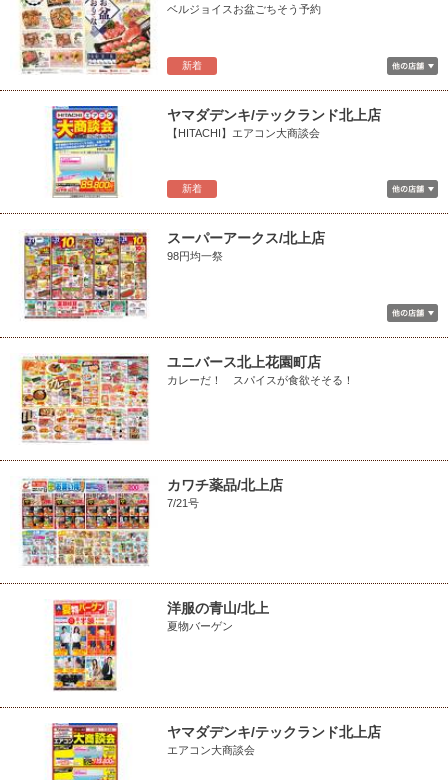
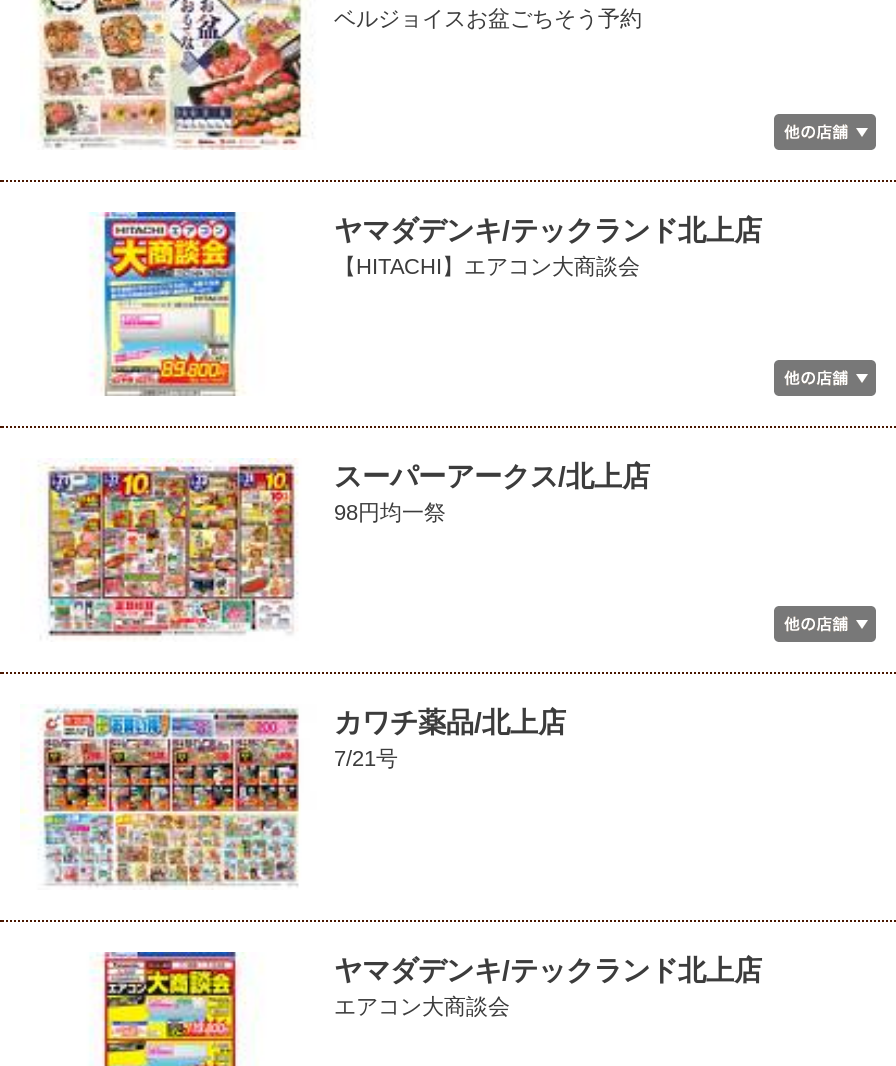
[182,60,202,71] 新着 -> none
[182,183,202,194] 新着 -> none
[20,353,354,441] [image] | ユニバース北上花園町店 | カレーだ！ スパイスが食欲そそる！ -> none
[52,599,118,691] [image] -> none
[167,600,269,632] 洋服の青山/北上 | 夏物バーゲン -> none

